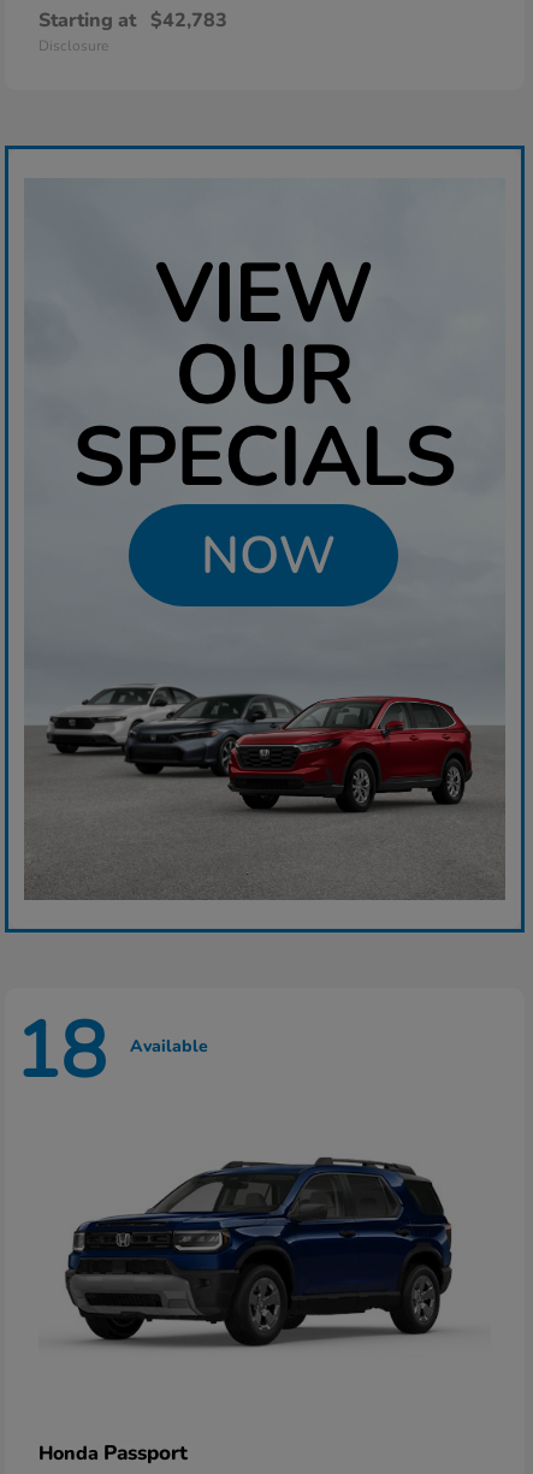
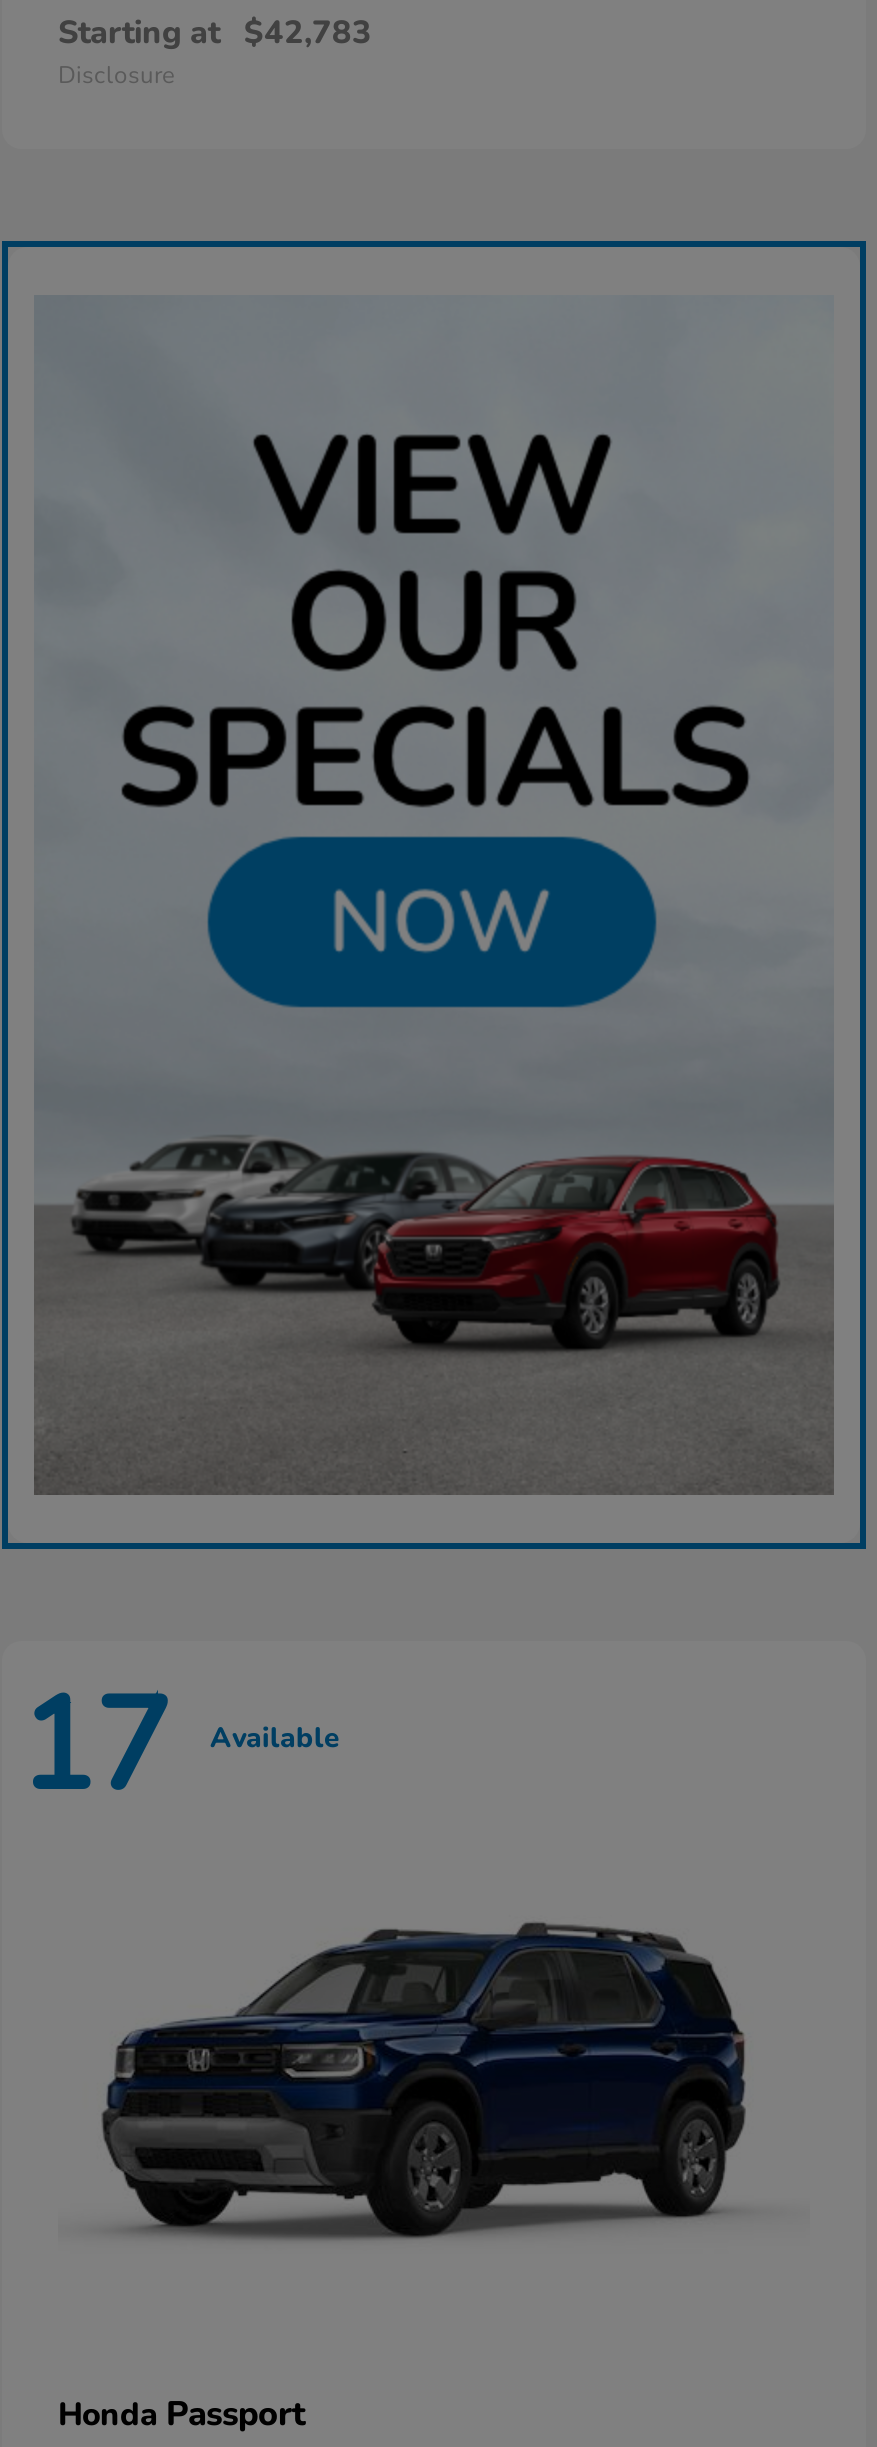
[14,999,208,1104] 18 Available -> [18,1659,340,1835] 17 Available

